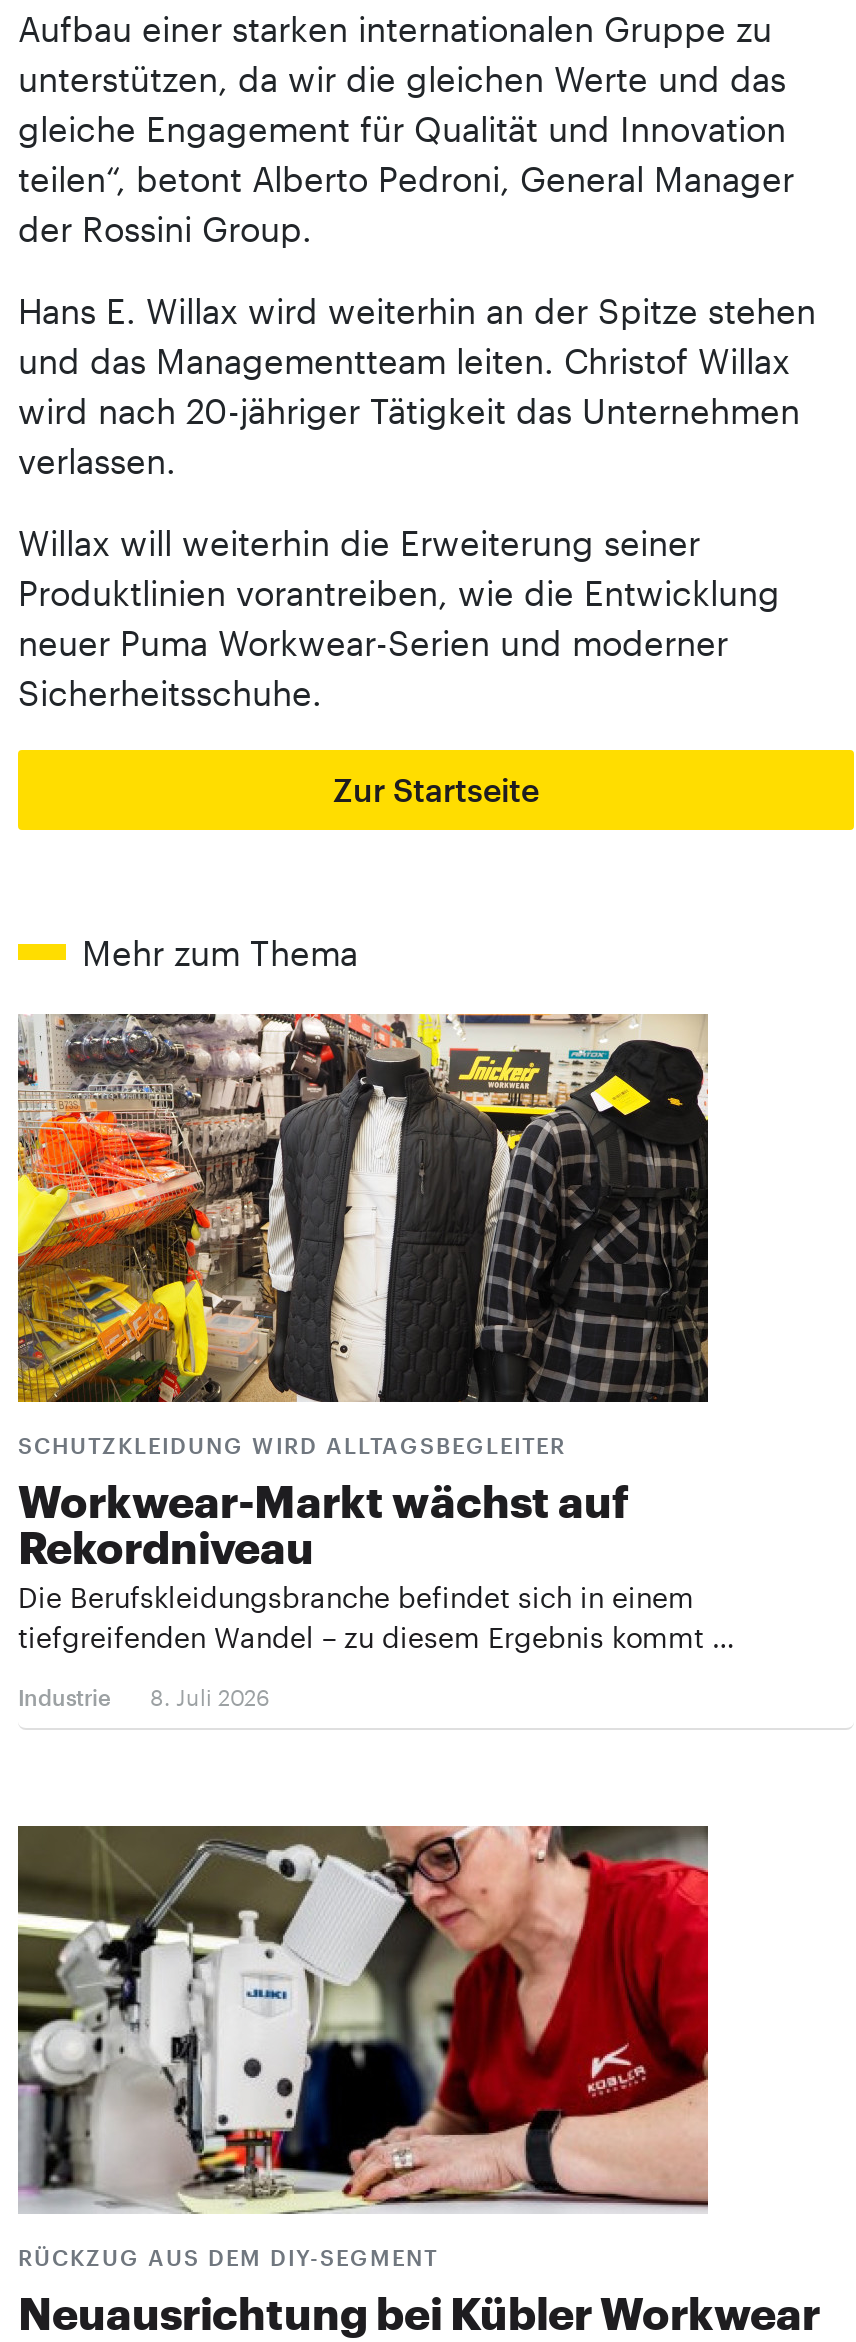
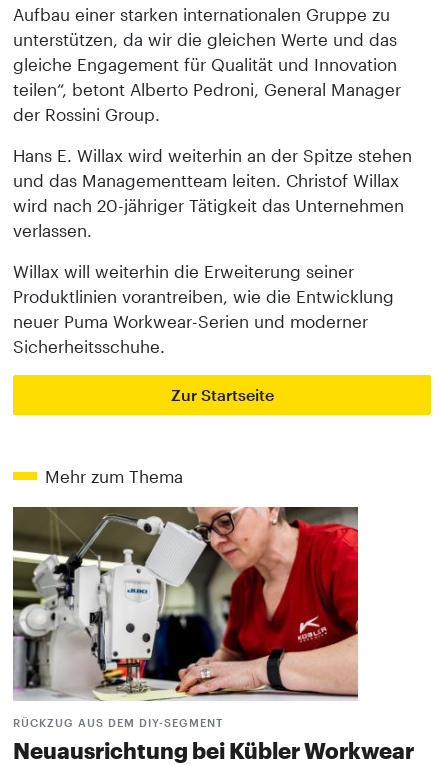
[16,1012,734,1709] [image] | SCHUTZKLEIDUNG WIRD ALLTAGSBEGLEITER | Workwear-Markt wächst auf | Rekordniveau | Die Berufskleidungsbranche befindet sich in einem | tiefgreifenden Wandel – zu diesem Ergebnis kommt … | Industrie | 8. Juli 2026 -> none

